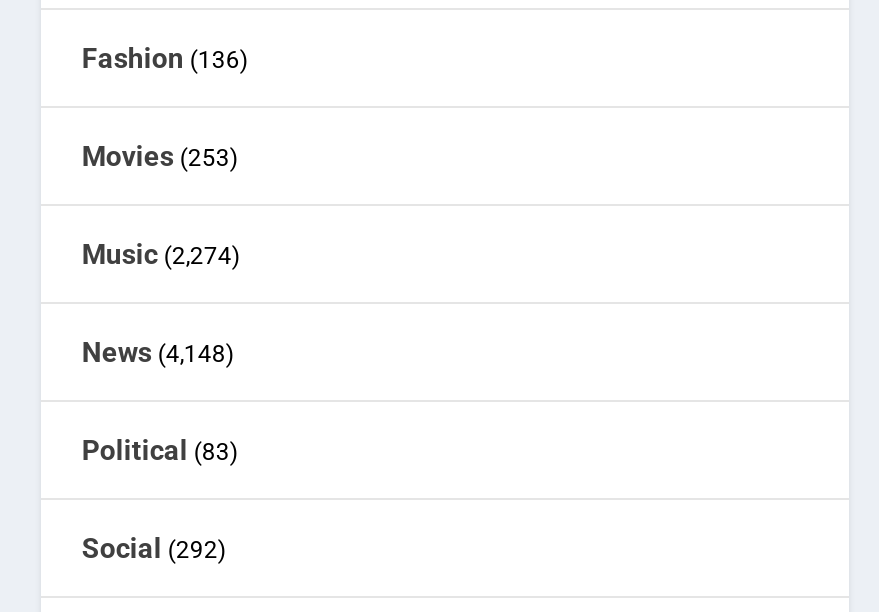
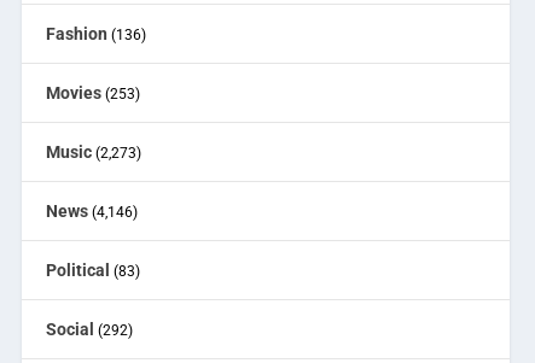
[82,237,240,269] Music (2,274) -> [46,142,142,161] Music (2,273)
[82,335,234,367] News (4,148) -> [46,201,138,220] News (4,146)

